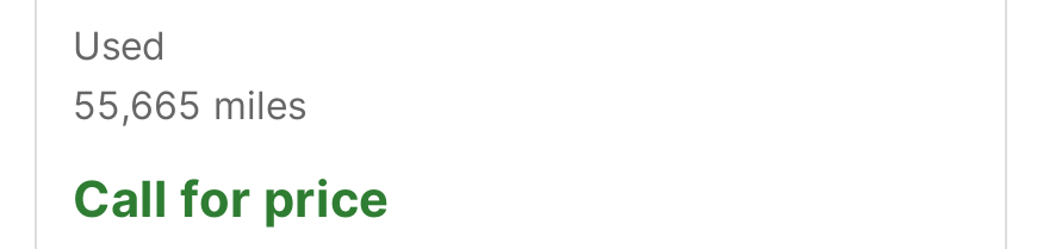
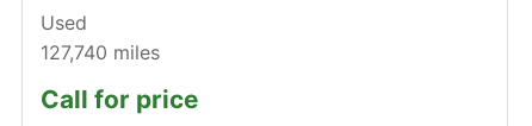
[73,81,306,128] 55,665 miles -> [41,40,160,64] 127,740 miles

